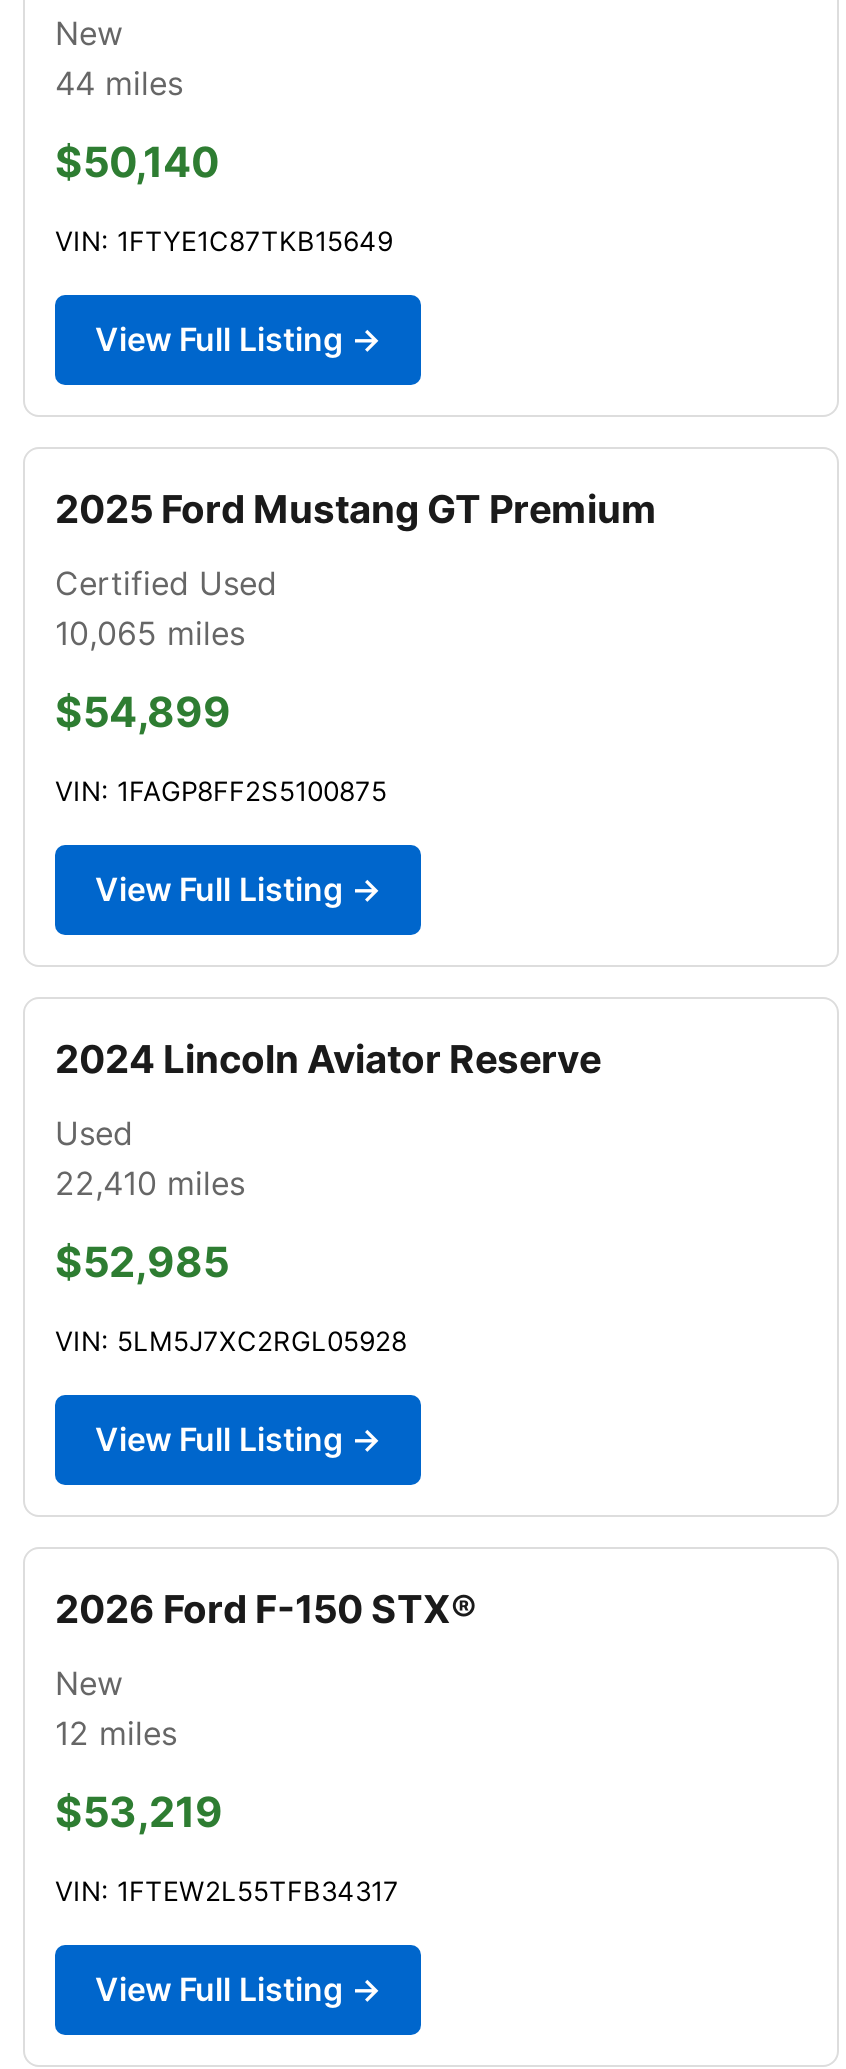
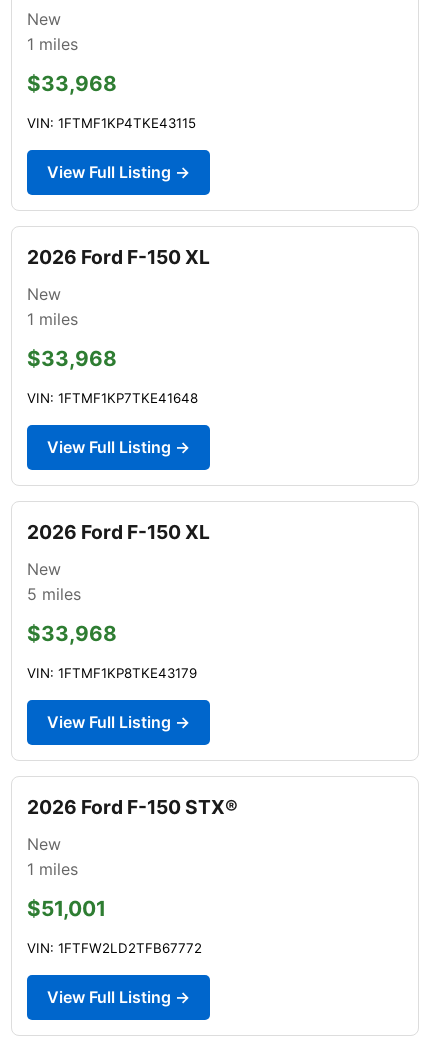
[55,63,183,103] 44 miles -> [27,34,78,54] 1 miles
[55,137,219,187] $50,140 -> [27,71,117,96] $33,968
[55,225,393,257] VIN: 1FTYE1C87TKB15649 -> [27,115,196,131] VIN: 1FTMF1KP4TKE43115
[55,485,657,533] 2025 Ford Mustang GT Premium -> [27,245,210,269] 2026 Ford F-150 XL
[55,563,277,653] Certified Used | 10,065 miles -> [27,284,78,329] New | 1 miles
[55,687,231,737] $54,899 -> [27,346,117,371] $33,968
[55,775,387,807] VIN: 1FAGP8FF2S5100875 -> [27,390,198,406] VIN: 1FTMF1KP7TKE41648
[55,1035,601,1083] 2024 Lincoln Aviator Reserve -> [27,520,210,544] 2026 Ford F-150 XL
[55,1113,245,1203] Used | 22,410 miles -> [27,559,81,604] New | 5 miles
[55,1237,229,1287] $52,985 -> [27,621,117,646] $33,968
[55,1325,407,1357] VIN: 5LM5J7XC2RGL05928 -> [27,665,197,681] VIN: 1FTMF1KP8TKE43179
[55,1713,177,1753] 12 miles -> [27,859,78,879] 1 miles
[55,1787,223,1837] $53,219 -> [27,896,106,921] $51,001
[55,1875,399,1907] VIN: 1FTEW2L55TFB34317 -> [27,940,202,956] VIN: 1FTFW2LD2TFB67772

